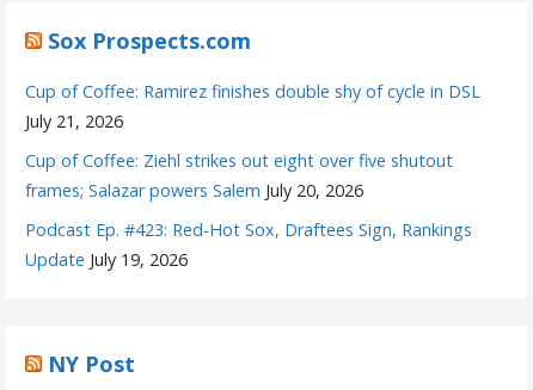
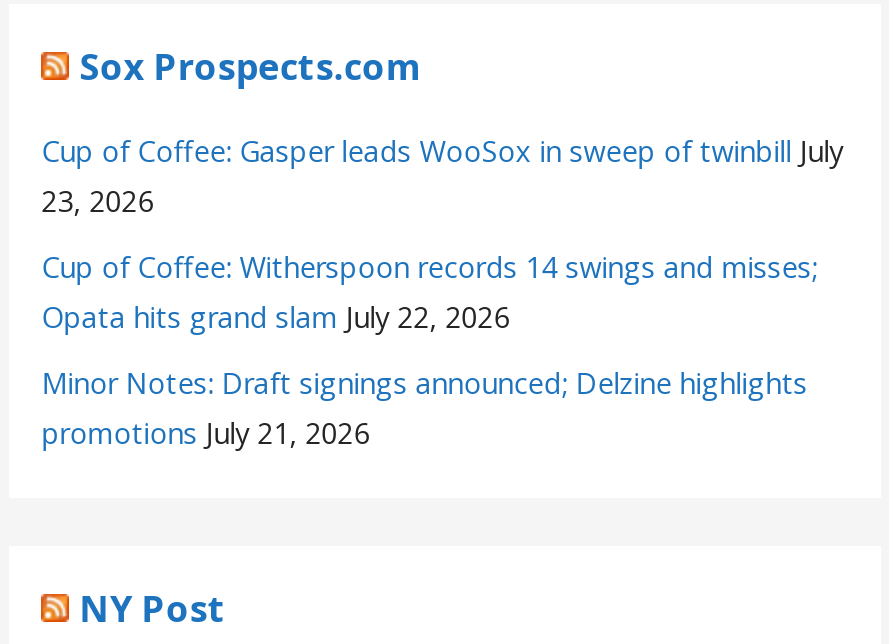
[25,80,481,132] Cup of Coffee: Ramirez finishes double shy of cycle in DSL | July 21, 2026 -> [41,131,843,219] Cup of Coffee: Gasper leads WooSox in sweep of twinbill July | 23, 2026
[25,149,453,201] Cup of Coffee: Ziehl strikes out eight over five shutout | frames; Salazar powers Salem July 20, 2026 -> [41,247,817,335] Cup of Coffee: Witherspoon records 14 swings and misses; | Opata hits grand slam July 22, 2026
[25,218,472,270] Podcast Ep. #423: Red-Hot Sox, Draftees Sign, Rankings | Update July 19, 2026 -> [41,363,807,451] Minor Notes: Draft signings announced; Delzine highlights | promotions July 21, 2026

